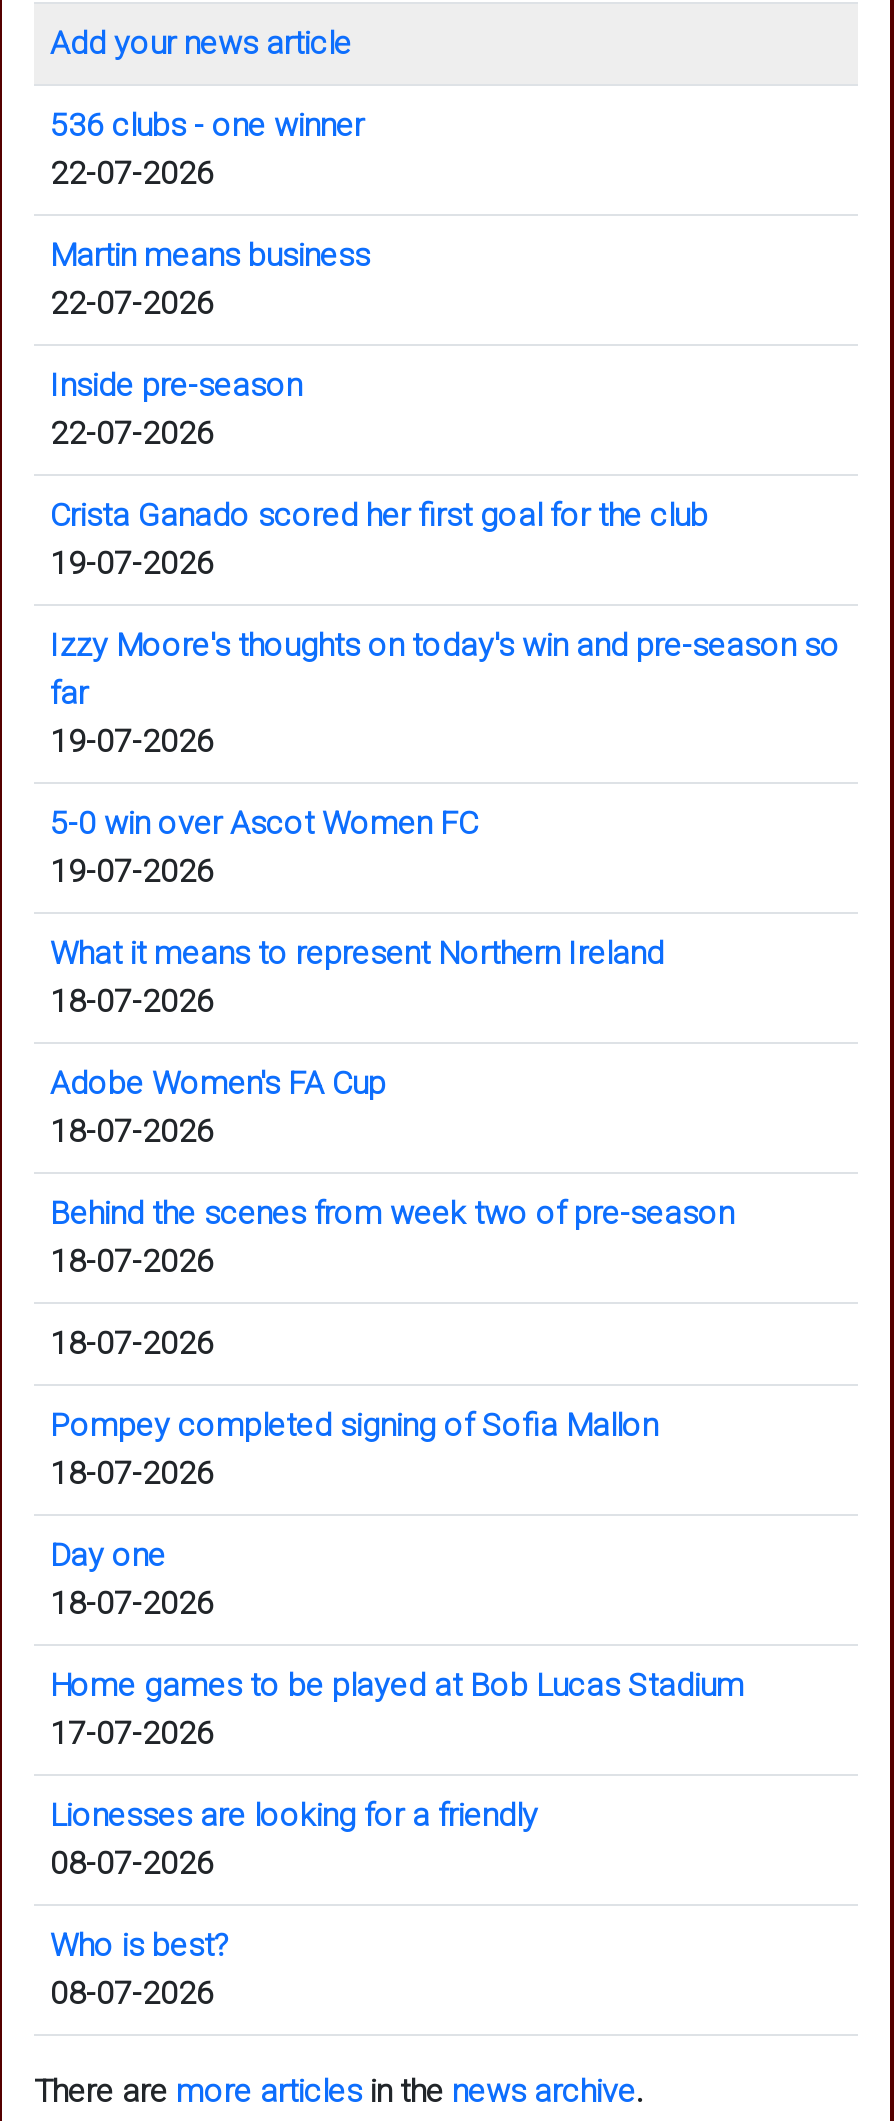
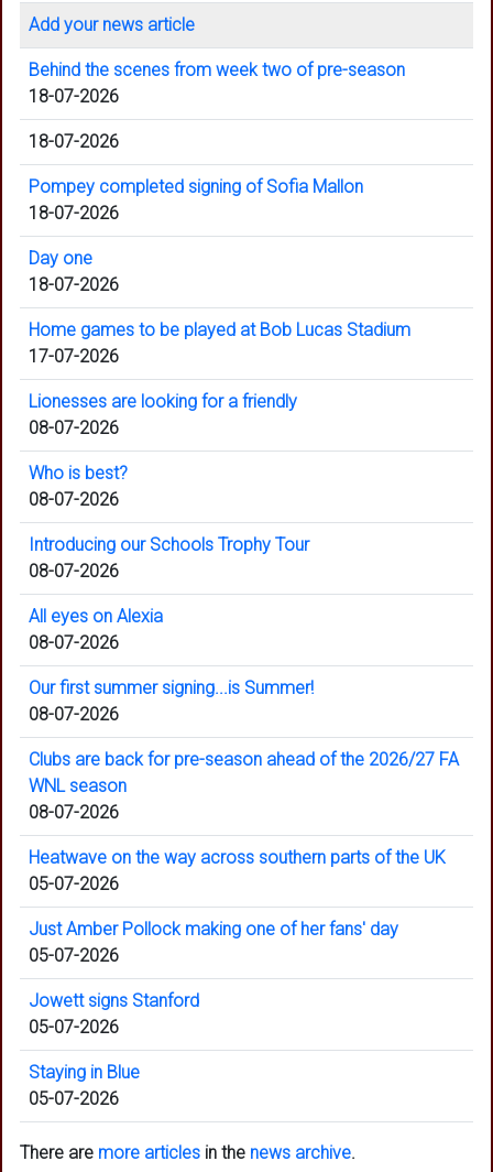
[50,105,840,1149] 536 clubs - one winner | 22-07-2026 | Martin means business | 22-07-2026 | Inside pre-season | 22-07-2026 | Crista Ganado scored her first goal for the club | 19-07-2026 | Izzy Moore's thoughts on today's win and pre-season so | far | 19-07-2026 | 5-0 win over Ascot Women FC | 19-07-2026 | What it means to represent Northern Ireland | 18-07-2026 | Adobe Women's FA Cup | 18-07-2026 -> none
moved [50,1193,744,2011] -> [29,59,410,509]: Behind the scenes from week two of pre-season | 18-07-2026 | 18-07-2026 | ... | Who is best? | 08-07-2026
none -> [29,534,459,1109] Introducing our Schools Trophy Tour | 08-07-2026 | All eyes on Alexia | 08-07-2026 | Our first summer signing...is Summer! | 08-07-2026 | Clubs are back for pre-season ahead of the 2026/27 FA | WNL season | 08-07-2026 | Heatwave on the way across southern parts of the UK | 05-07-2026 | Just Amber Pollock making one of her fans' day | 05-07-2026 | Jowett signs Stanford | 05-07-2026 | Staying in Blue | 05-07-2026

